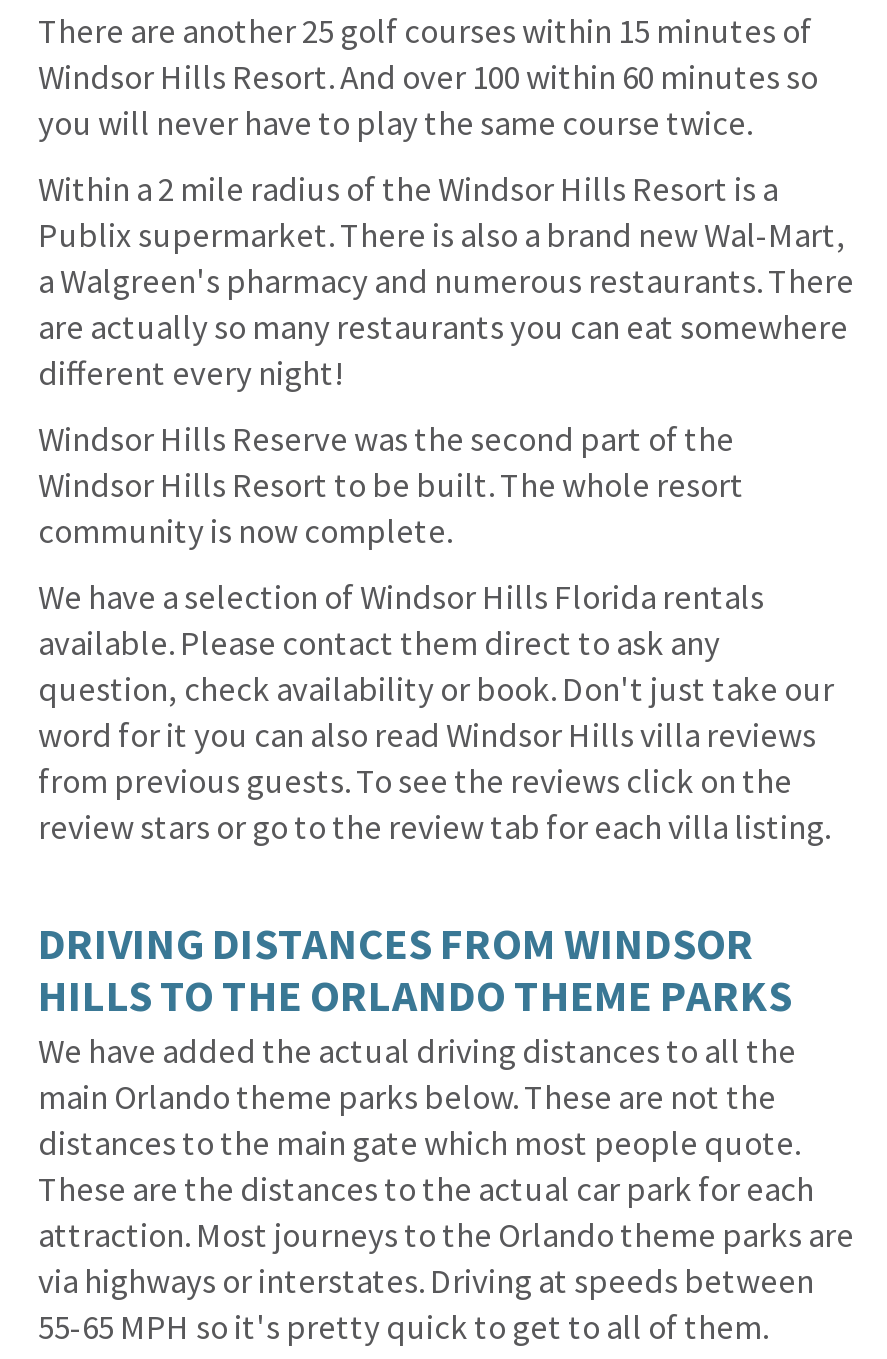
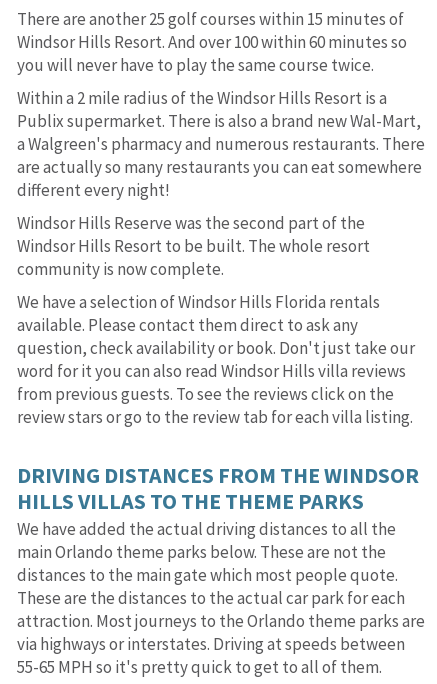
[38,915,792,1023] DRIVING DISTANCES FROM WINDSOR | HILLS TO THE ORLANDO THEME PARKS -> [17,461,419,515] DRIVING DISTANCES FROM THE WINDSOR | HILLS VILLAS TO THE THEME PARKS

